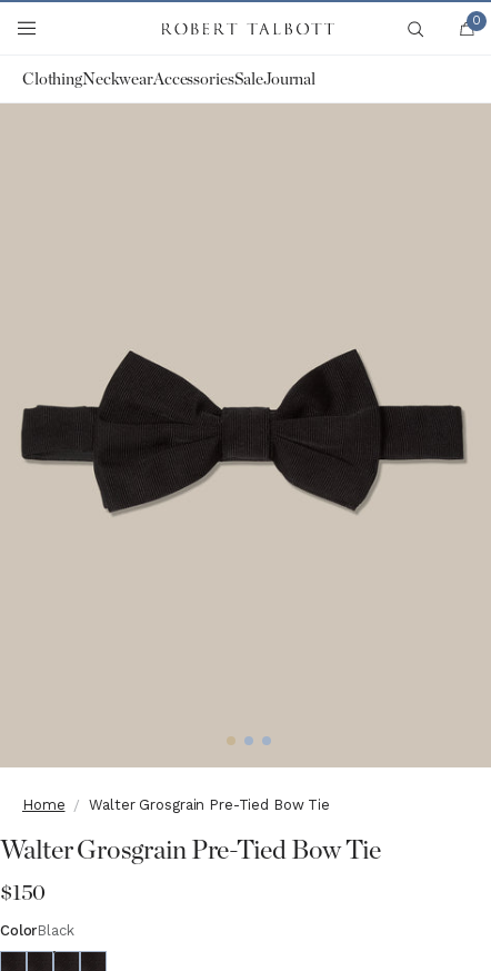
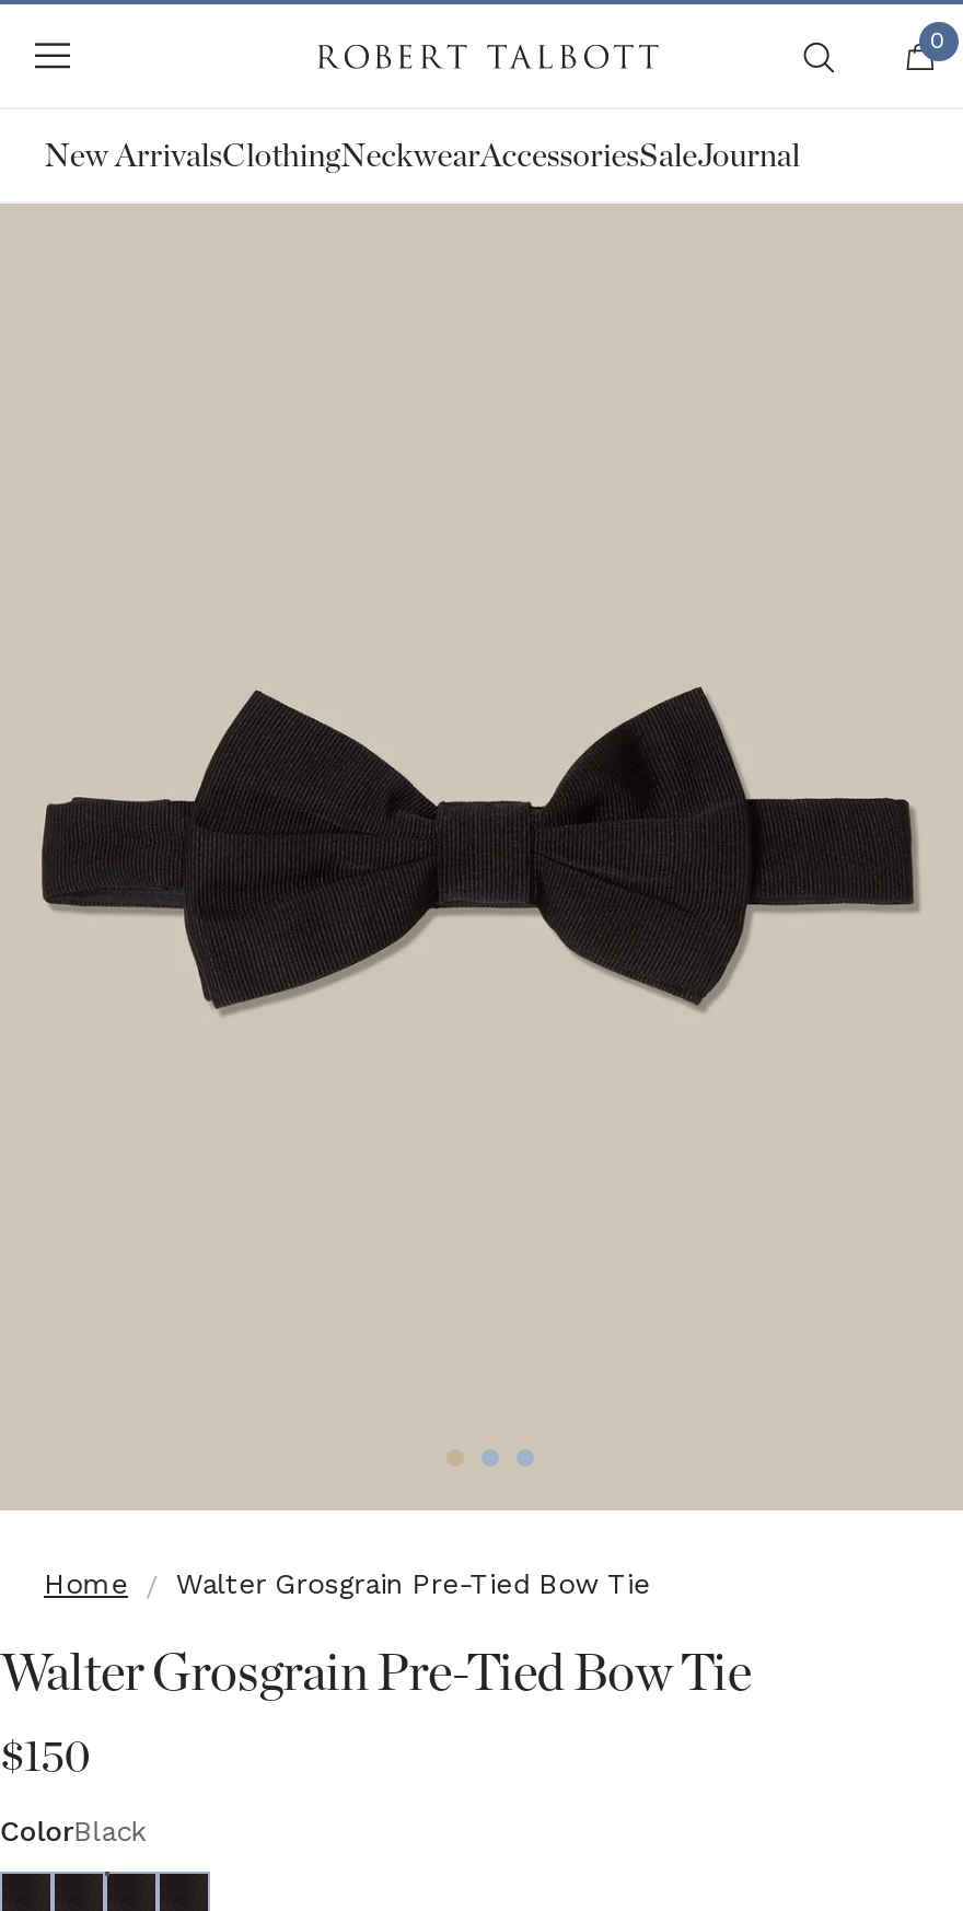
[22,69,316,89] ClothingNeckwearAccessoriesSaleJournal -> [44,136,800,175] New ArrivalsClothingNeckwearAccessoriesSaleJournal

